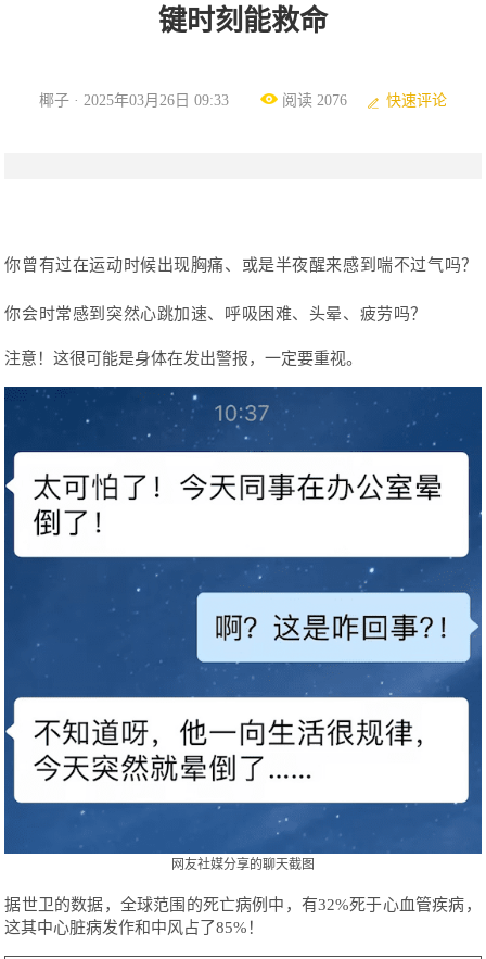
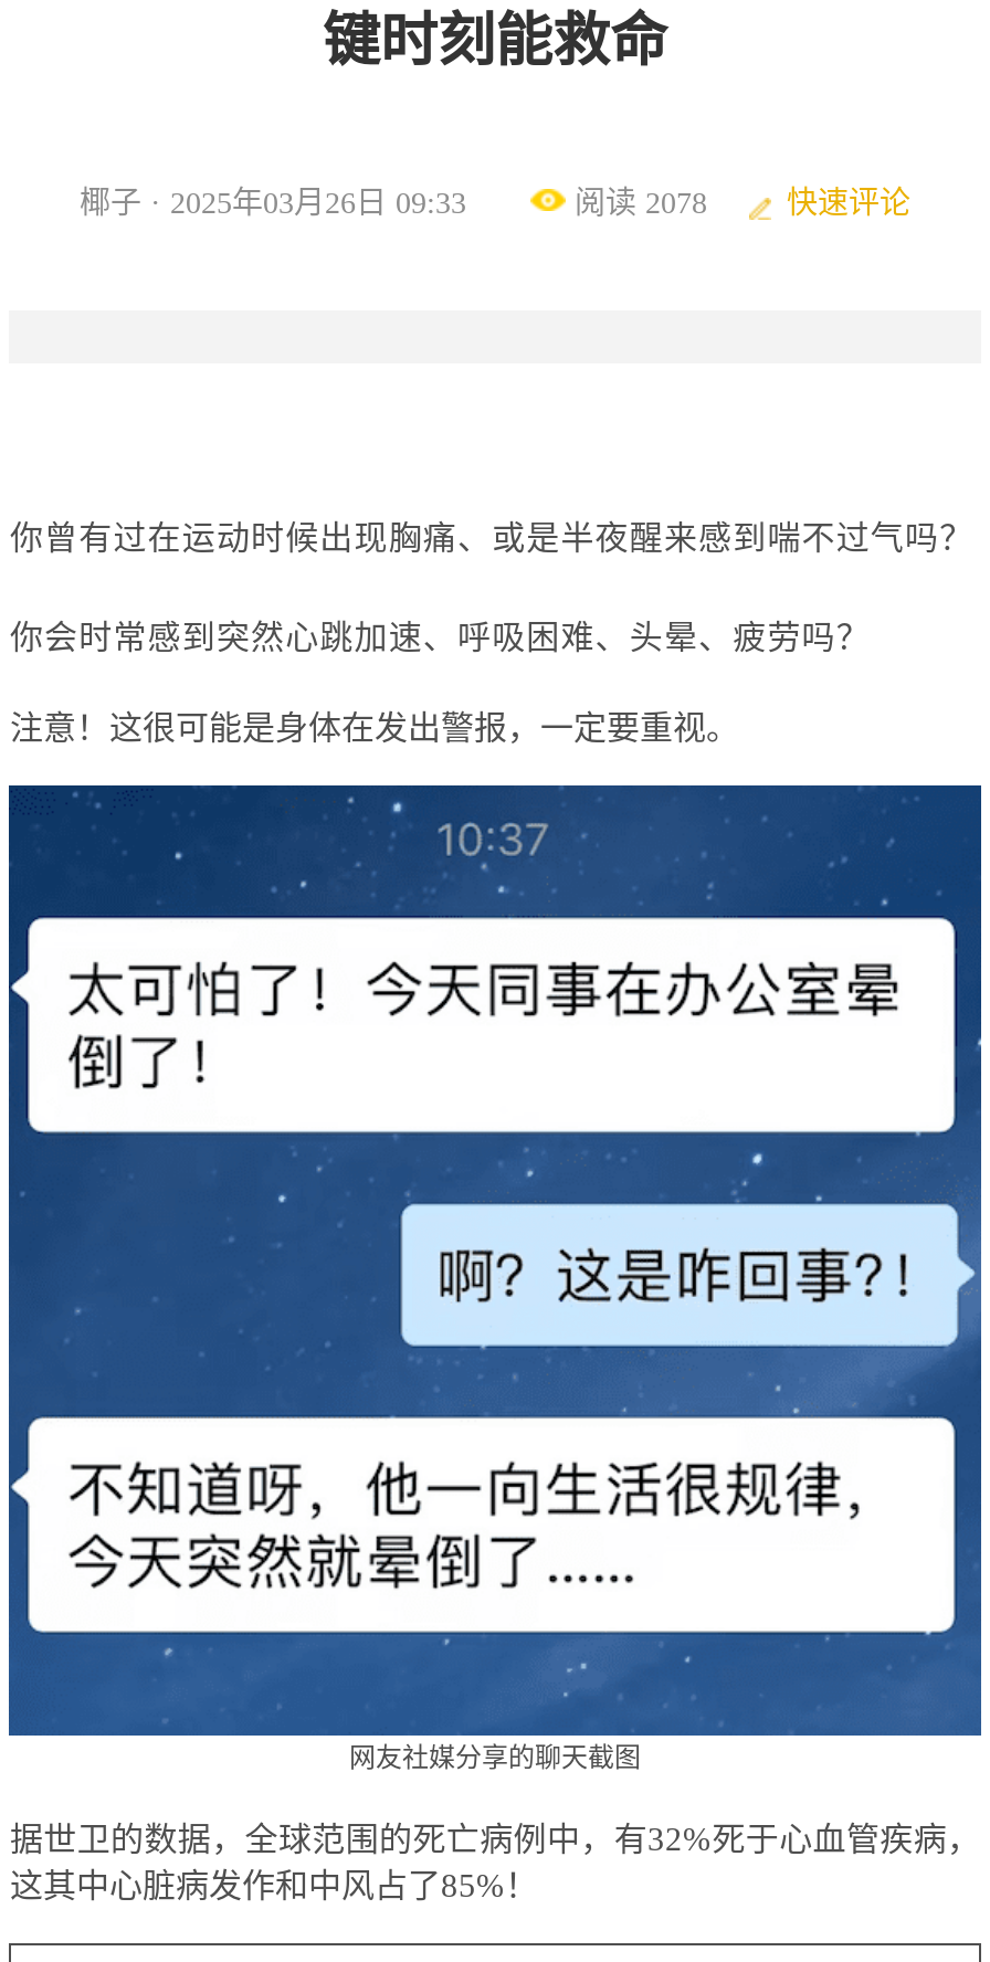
[282,92,347,109] 阅读 2076 -> [575,187,707,220] 阅读 2078

